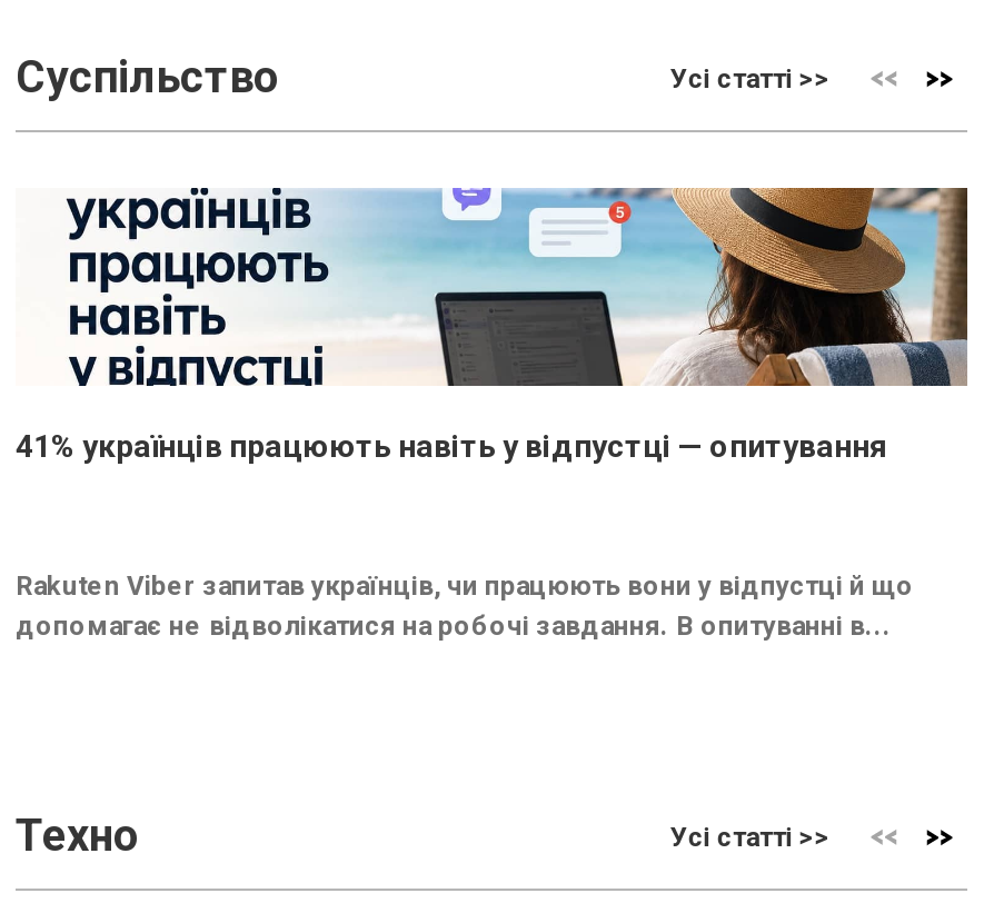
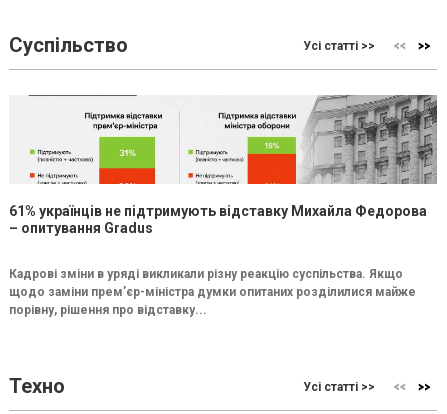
[16,186,967,464] [image] | 41% українців працюють навіть у відпустці — опитування -> [9,94,438,236] [image] | 61% українців не підтримують відставку Михайла Федорова | – опитування Gradus
[16,571,914,642] Rakuten Viber запитав українців, чи працюють вони у відпустці й що | допомагає не відволікатися на робочі завдання. В опитуванні в... -> [9,267,416,317] Кадрові зміни в уряді викликали різну реакцію суспільства. Якщо | щодо заміни прем’єр-міністра думки опитаних розділилися майже | порівну, рішення про відставку...

